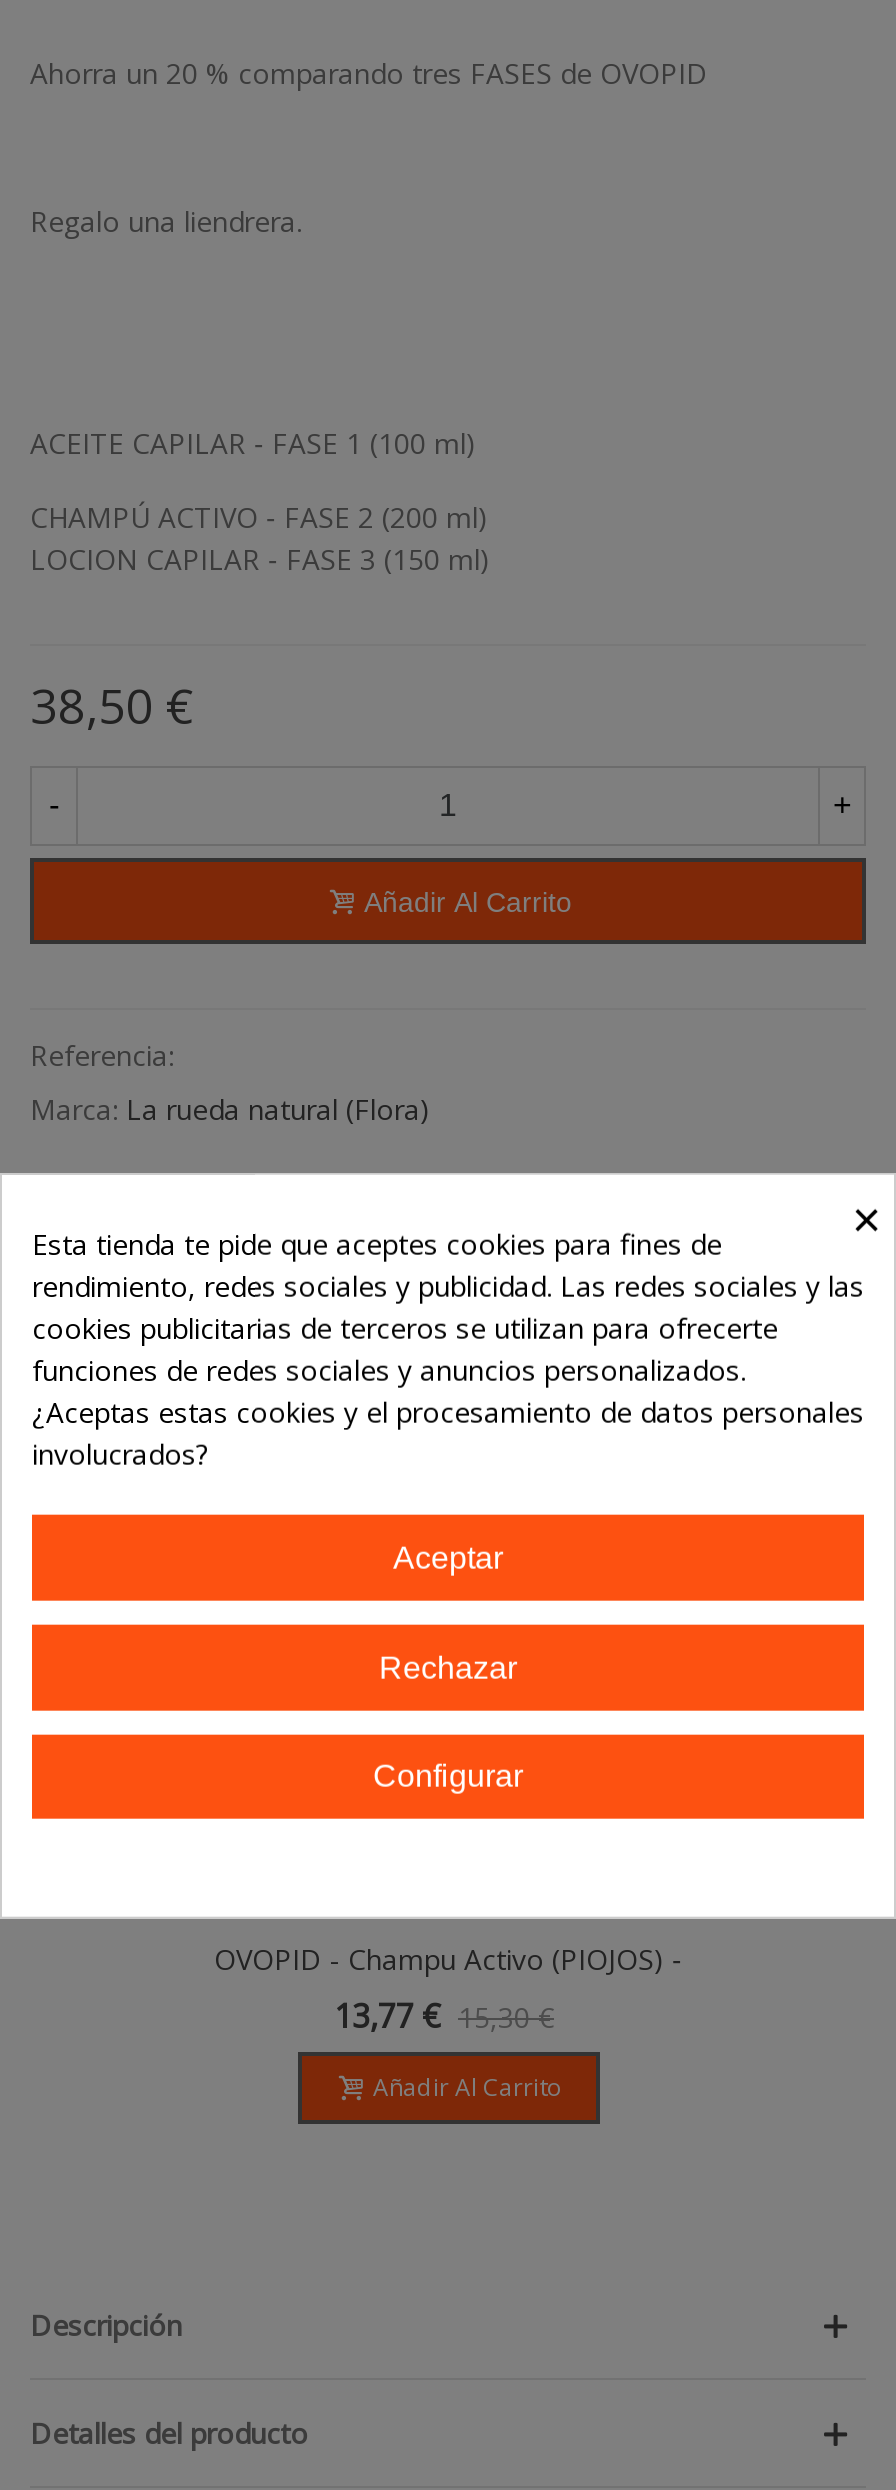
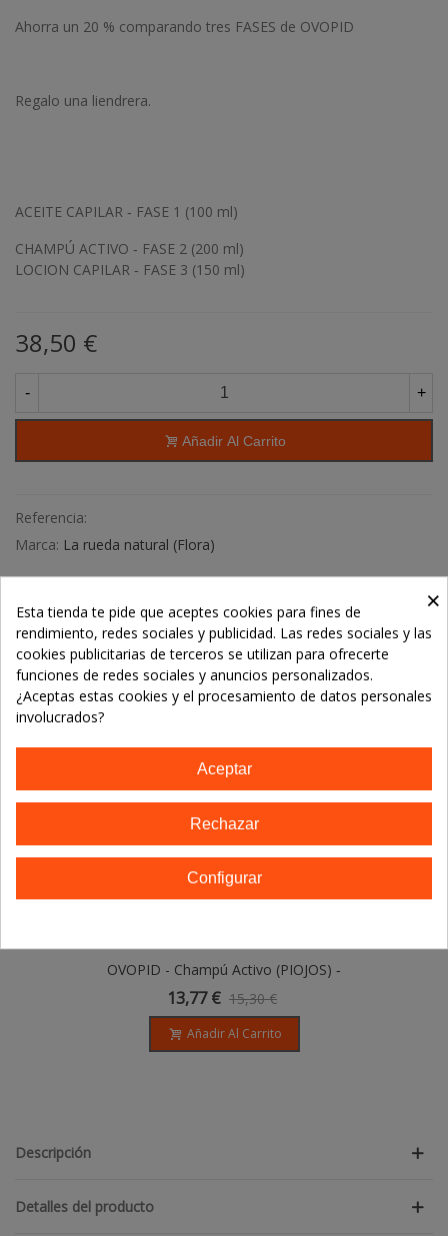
[214,1941,682,1979] OVOPID - Champu Activo (PIOJOS) ‐ -> [107,960,341,979] OVOPID - Champú Activo (PIOJOS) ‐

